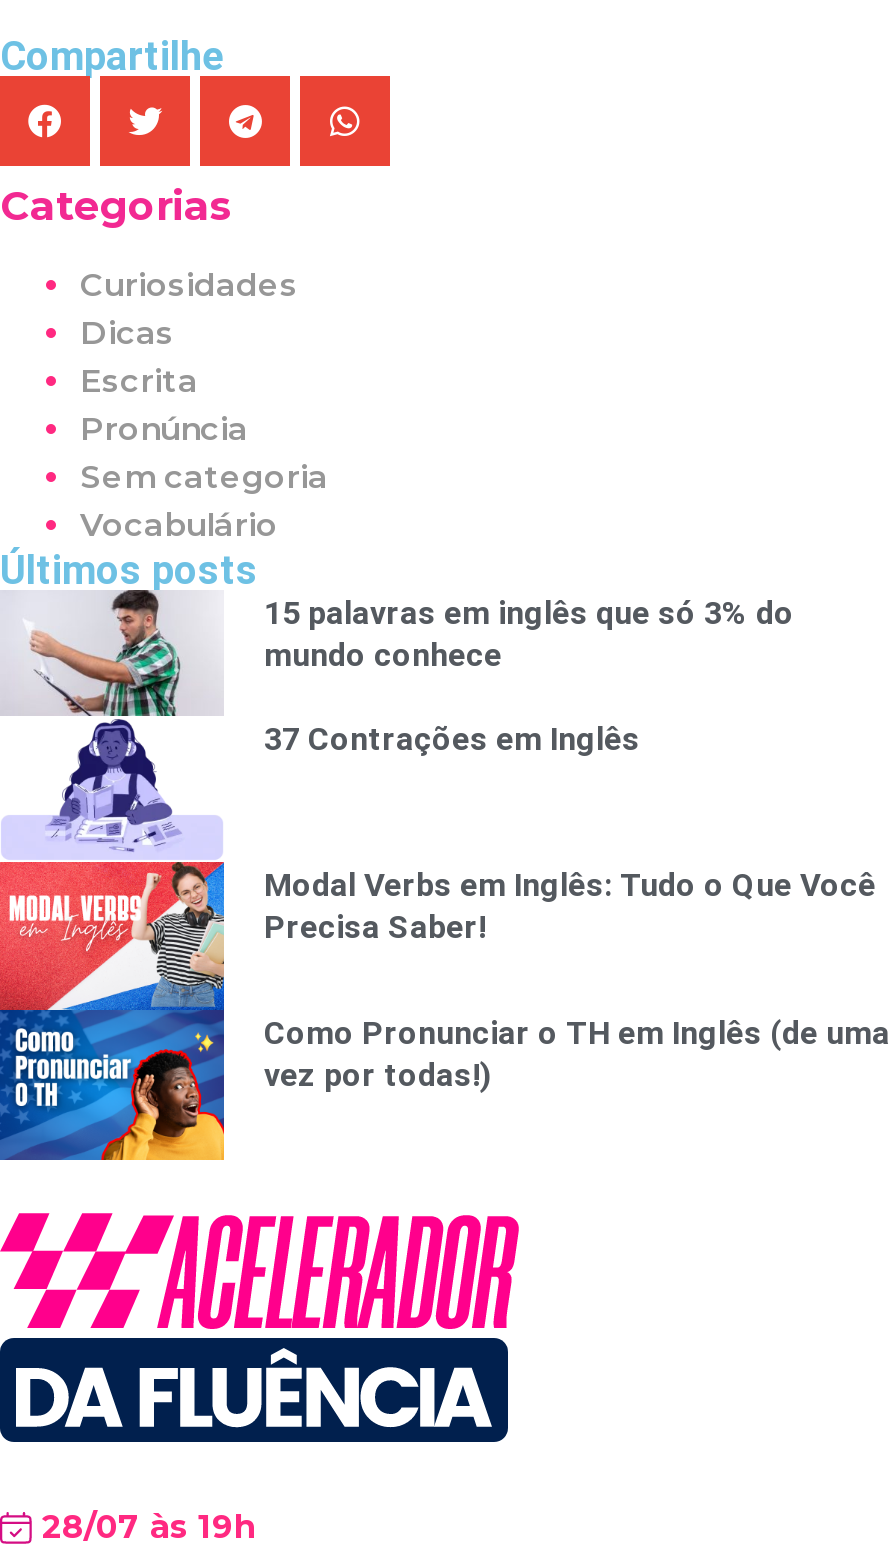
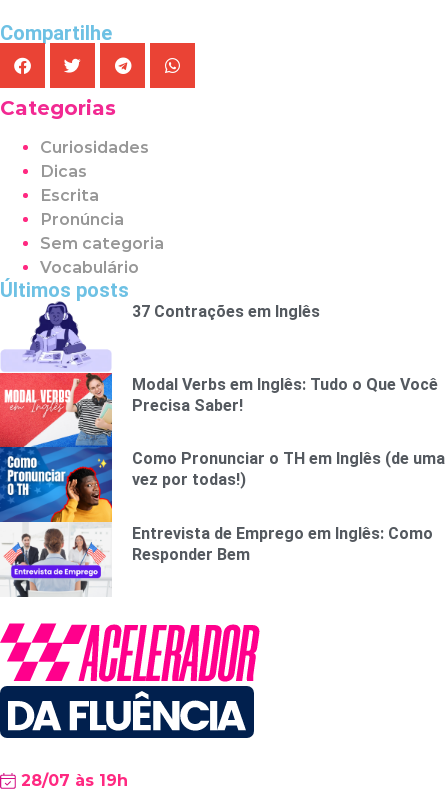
[6,594,794,724] [image] | 15 palavras em inglês que só 3% do | mundo conhece -> none
moved [264,720,890,1094] -> [132,302,445,489]: 37 Contrações em Inglês | Modal Verbs em Inglês: Tudo o Que Você | Precisa Saber! | Como Pronunciar o TH em Inglês (de uma | vez por todas!)
none -> [3,523,433,598] [image] | Entrevista de Emprego em Inglês: Como | Responder Bem

